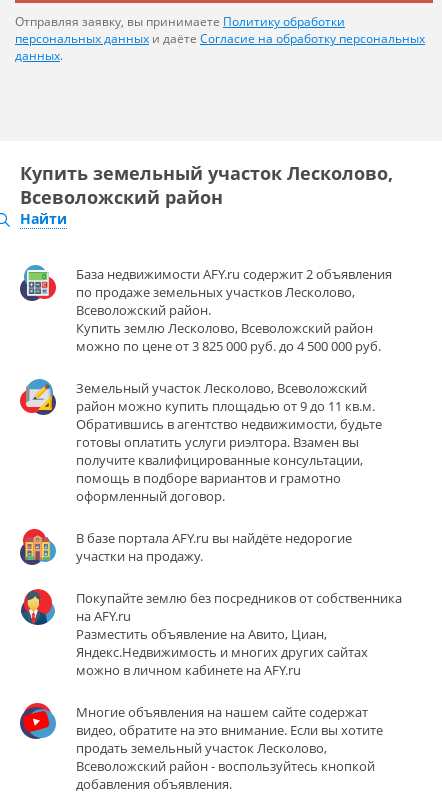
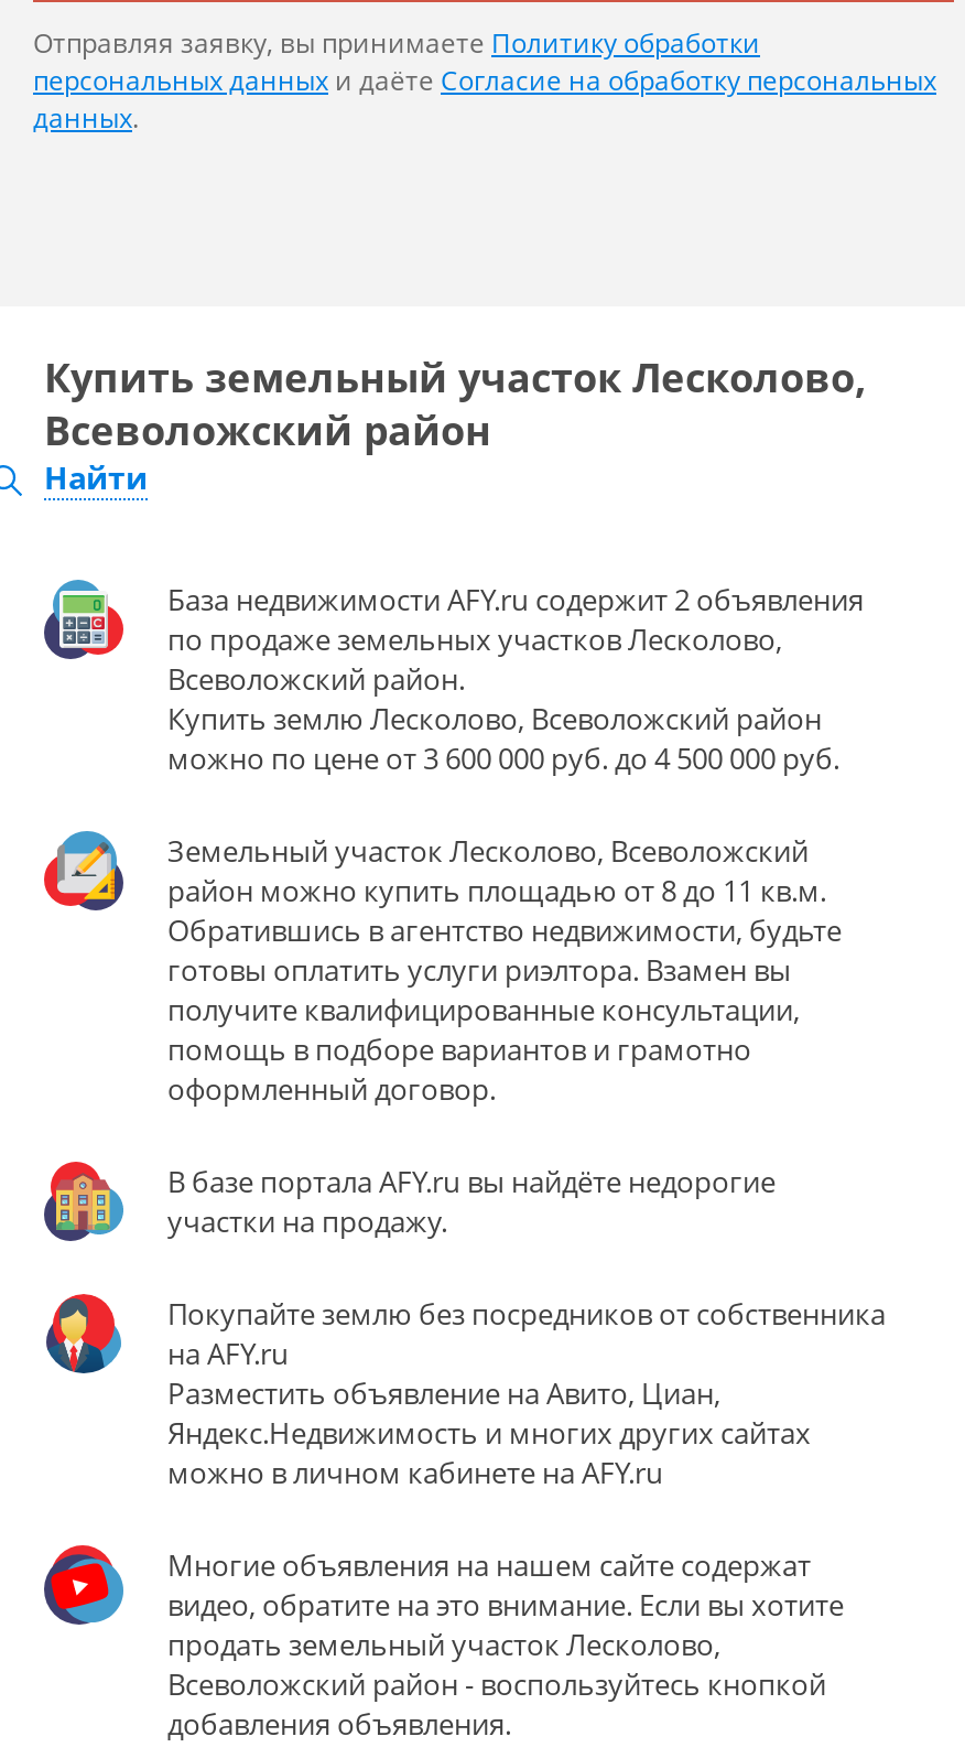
[76,337,381,355] можно по цене от 3 825 000 руб. до 4 500 000 руб. -> [167,739,839,778] можно по цене от 3 600 000 руб. до 4 500 000 руб.
[76,397,375,415] район можно купить площадью от 9 до 11 кв.м. -> [167,871,826,911] район можно купить площадью от 8 до 11 кв.м.

